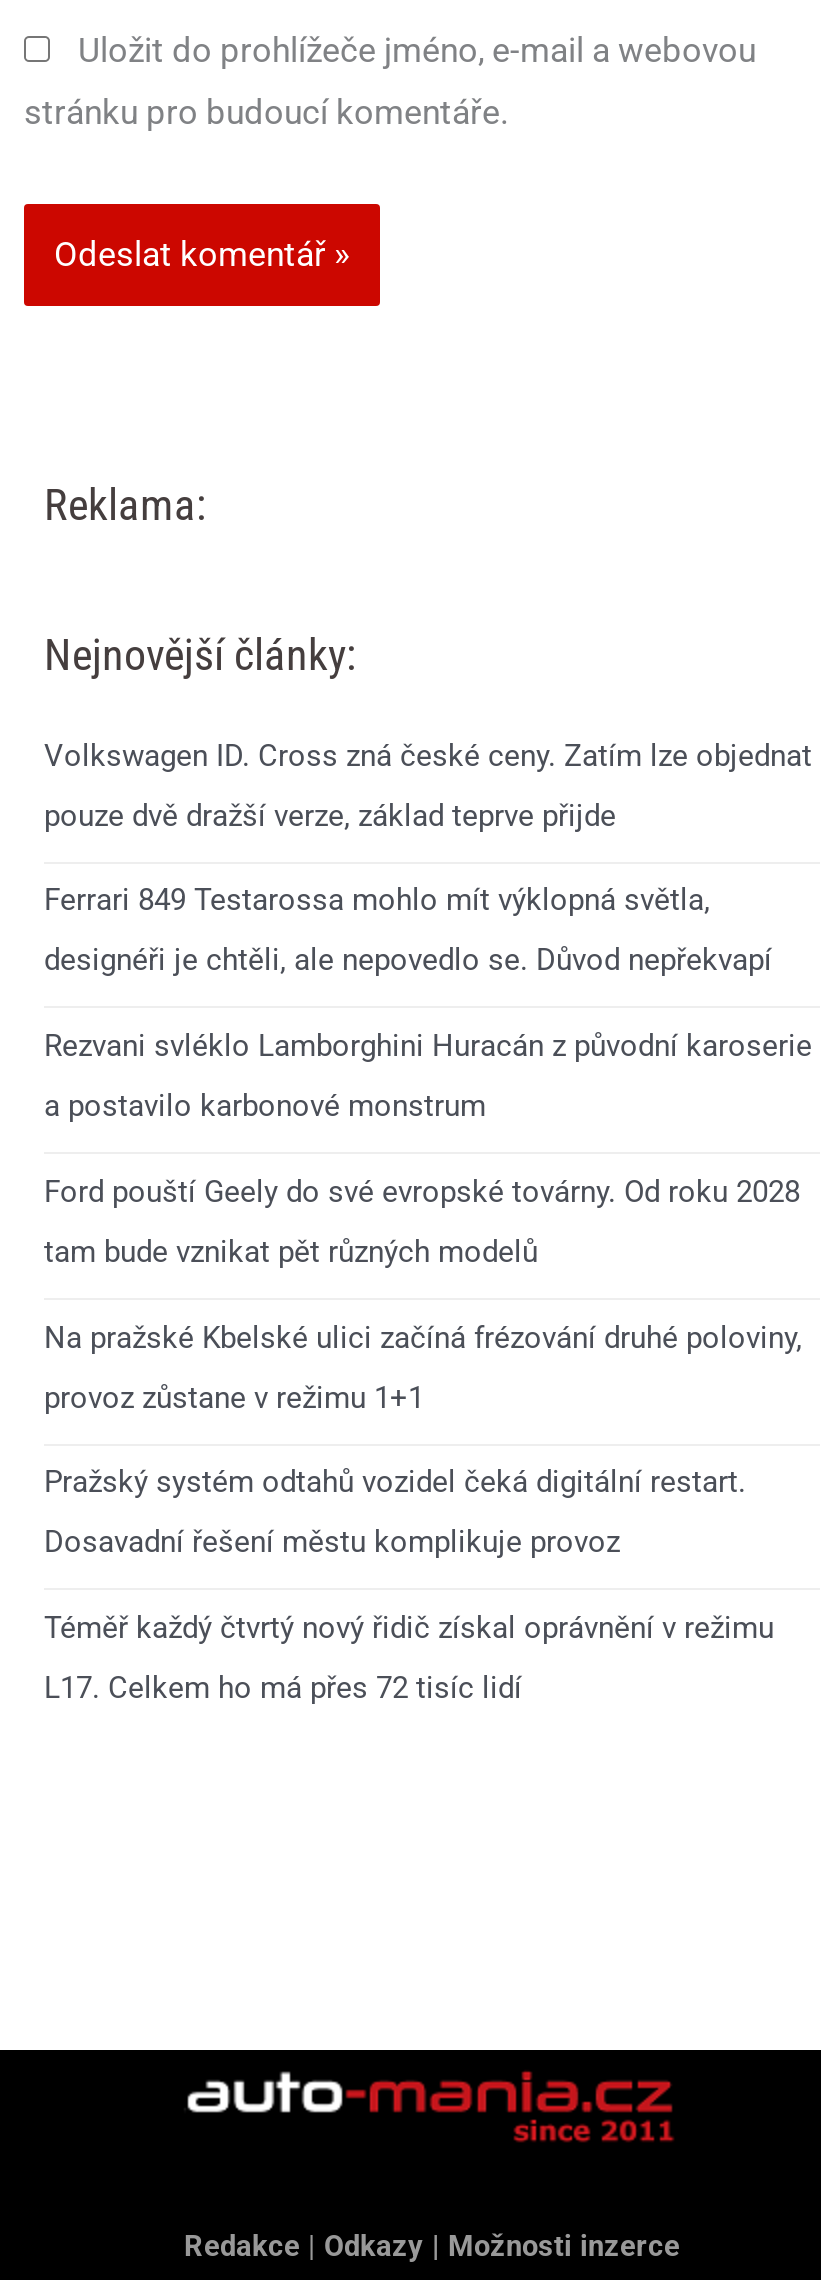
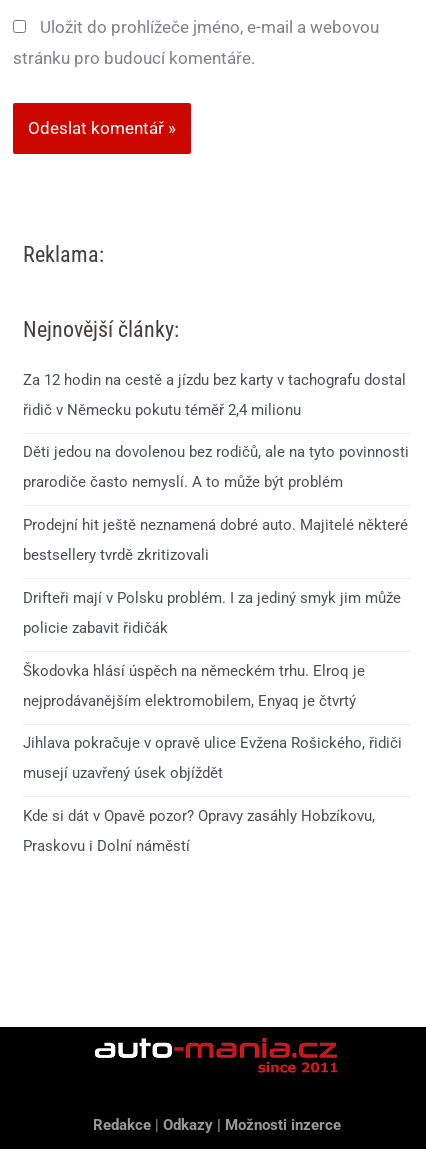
[44,737,812,773] Volkswagen ID. Cross zná české ceny. Zatím lze objednat -> [23,370,406,388] Za 12 hodin na cestě a jízdu bez karty v tachografu dostal
[44,797,616,833] pouze dvě dražší verze, základ teprve přijde -> [23,400,301,418] řidič v Německu pokutu téměř 2,4 milionu
[44,883,710,919] Ferrari 849 Testarossa mohlo mít výklopná světla, -> [23,443,409,461] Děti jedou na dovolenou bez rodičů, ale na tyto povinnosti
[44,943,772,979] designéři je chtěli, ale nepovedlo se. Důvod nepřekvapí -> [23,473,343,491] prarodiče často nemyslí. A to může být problém
[44,1028,812,1064] Rezvani svléklo Lamborghini Huracán z původní karoserie -> [23,516,408,534] Prodejní hit ještě neznamená dobré auto. Majitelé některé
[44,1088,486,1124] a postavilo karbonové monstrum -> [23,546,209,564] bestsellery tvrdě zkritizovali
[44,1174,800,1210] Ford pouští Geely do své evropské továrny. Od roku 2028 -> [23,589,401,607] Drifteři mají v Polsku problém. I za jediný smyk jim může
[44,1234,538,1270] tam bude vznikat pět různých modelů -> [23,619,168,637] policie zabavit řidičák
[44,1319,802,1355] Na pražské Kbelské ulici začíná frézování druhé poloviny, -> [23,661,365,679] Škodovka hlásí úspěch na německém trhu. Elroq je
[44,1379,424,1415] provoz zůstane v režimu 1+1 -> [23,691,356,709] nejprodávanějším elektromobilem, Enyaq je čtvrtý
[44,1465,746,1501] Pražský systém odtahů vozidel čeká digitální restart. -> [23,734,402,752] Jihlava pokračuje v opravě ulice Evžena Rošického, řidiči
[44,1525,620,1561] Dosavadní řešení městu komplikuje provoz -> [23,764,223,782] musejí uzavřený úsek objíždět
[44,1610,774,1646] Téměř každý čtvrtý nový řidič získal oprávnění v režimu -> [23,807,375,825] Kde si dát v Opavě pozor? Opravy zasáhly Hobzíkovu,
[44,1670,522,1706] L17. Celkem ho má přes 72 tisíc lidí -> [23,837,190,855] Praskovu i Dolní náměstí

